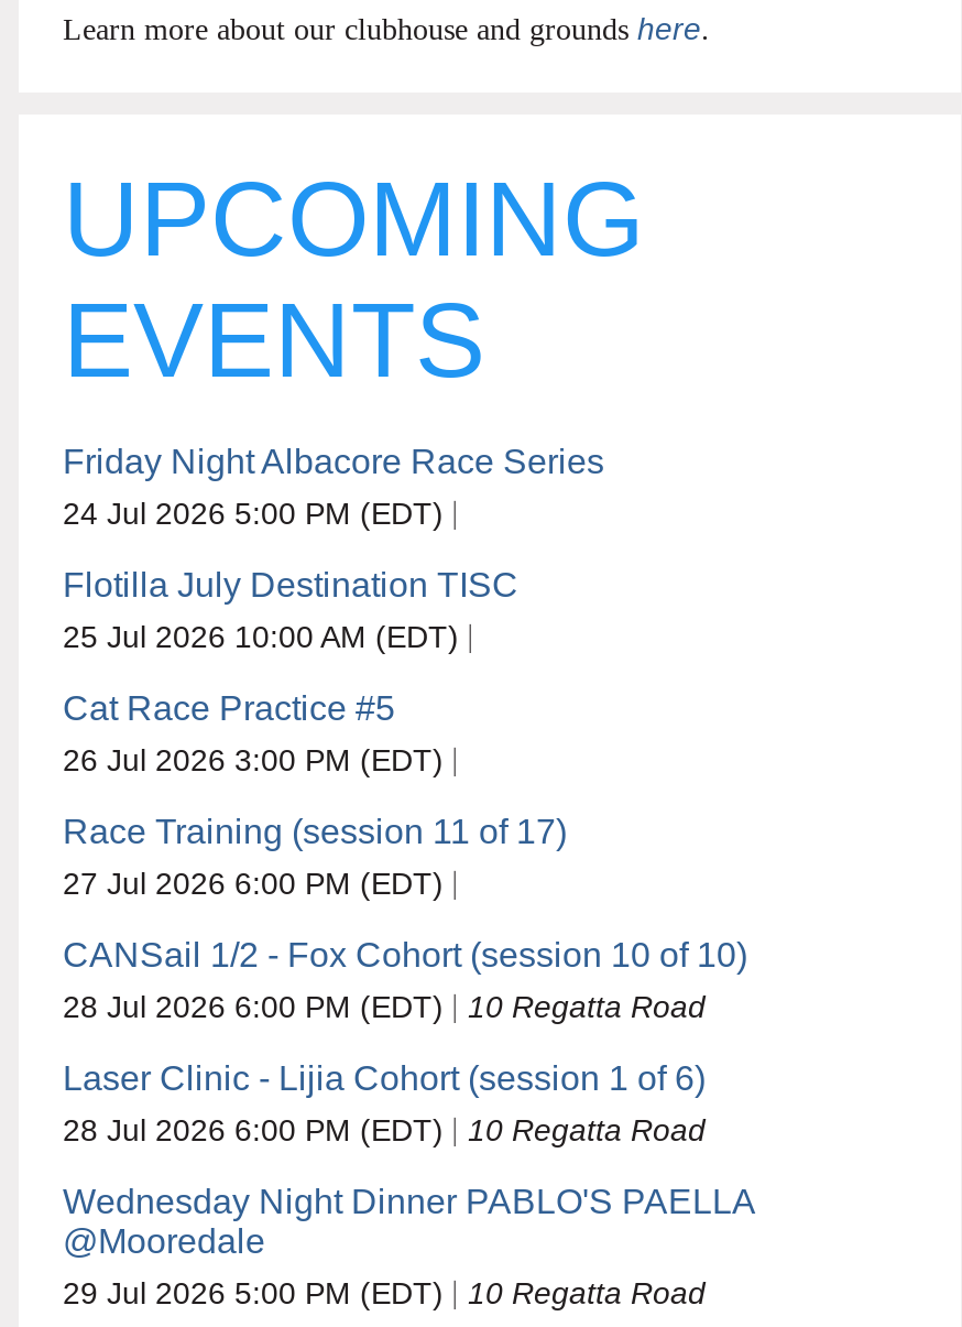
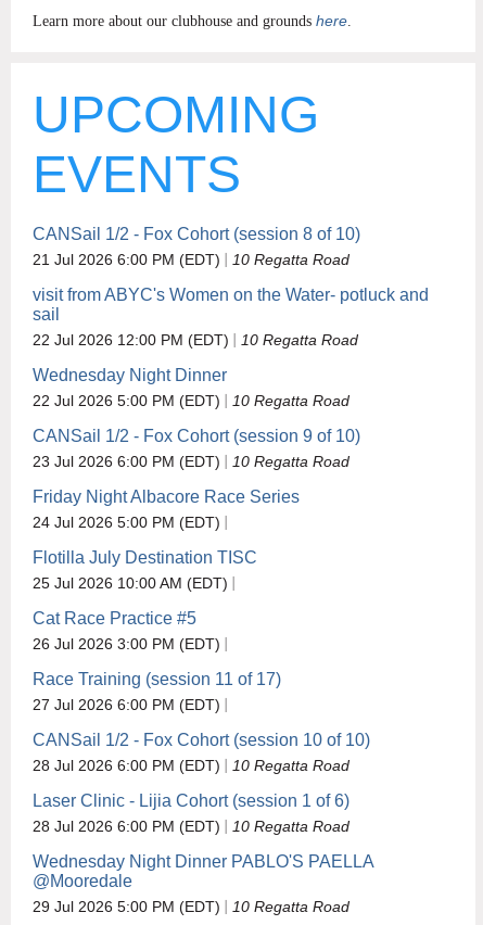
none -> [33,225,429,470] CANSail 1/2 - Fox Cohort (session 8 of 10) | 21 Jul 2026 6:00 PM (EDT) | 10 Regatta Road | visit from ABYC's Women on the Water- potluck and | sail | 22 Jul 2026 12:00 PM (EDT) | 10 Regatta Road | Wednesday Night Dinner | 22 Jul 2026 5:00 PM (EDT) | 10 Regatta Road | CANSail 1/2 - Fox Cohort (session 9 of 10) | 23 Jul 2026 6:00 PM (EDT) | 10 Regatta Road

